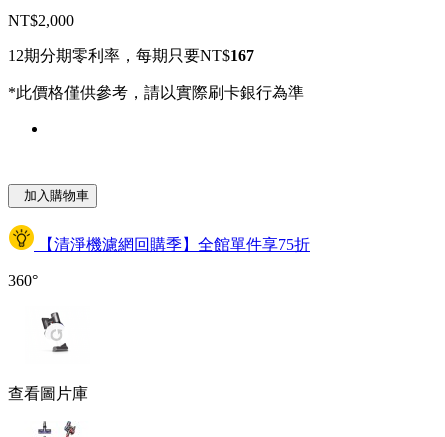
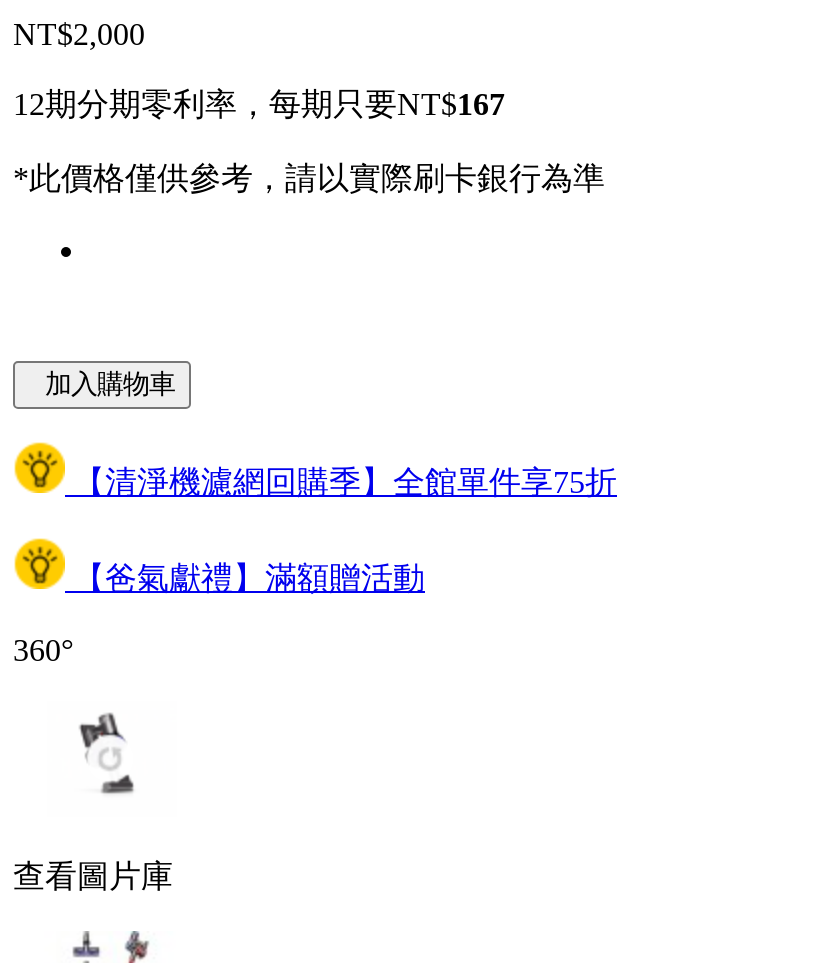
none -> [73,560,425,594] 【爸氣獻禮】滿額贈活動

